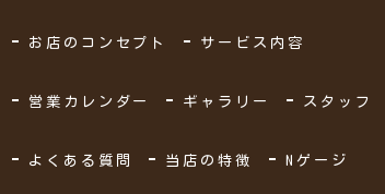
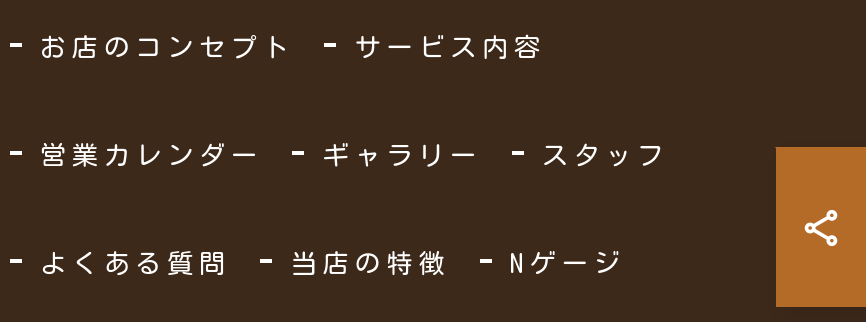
none -> [774,144,860,310] [image]

